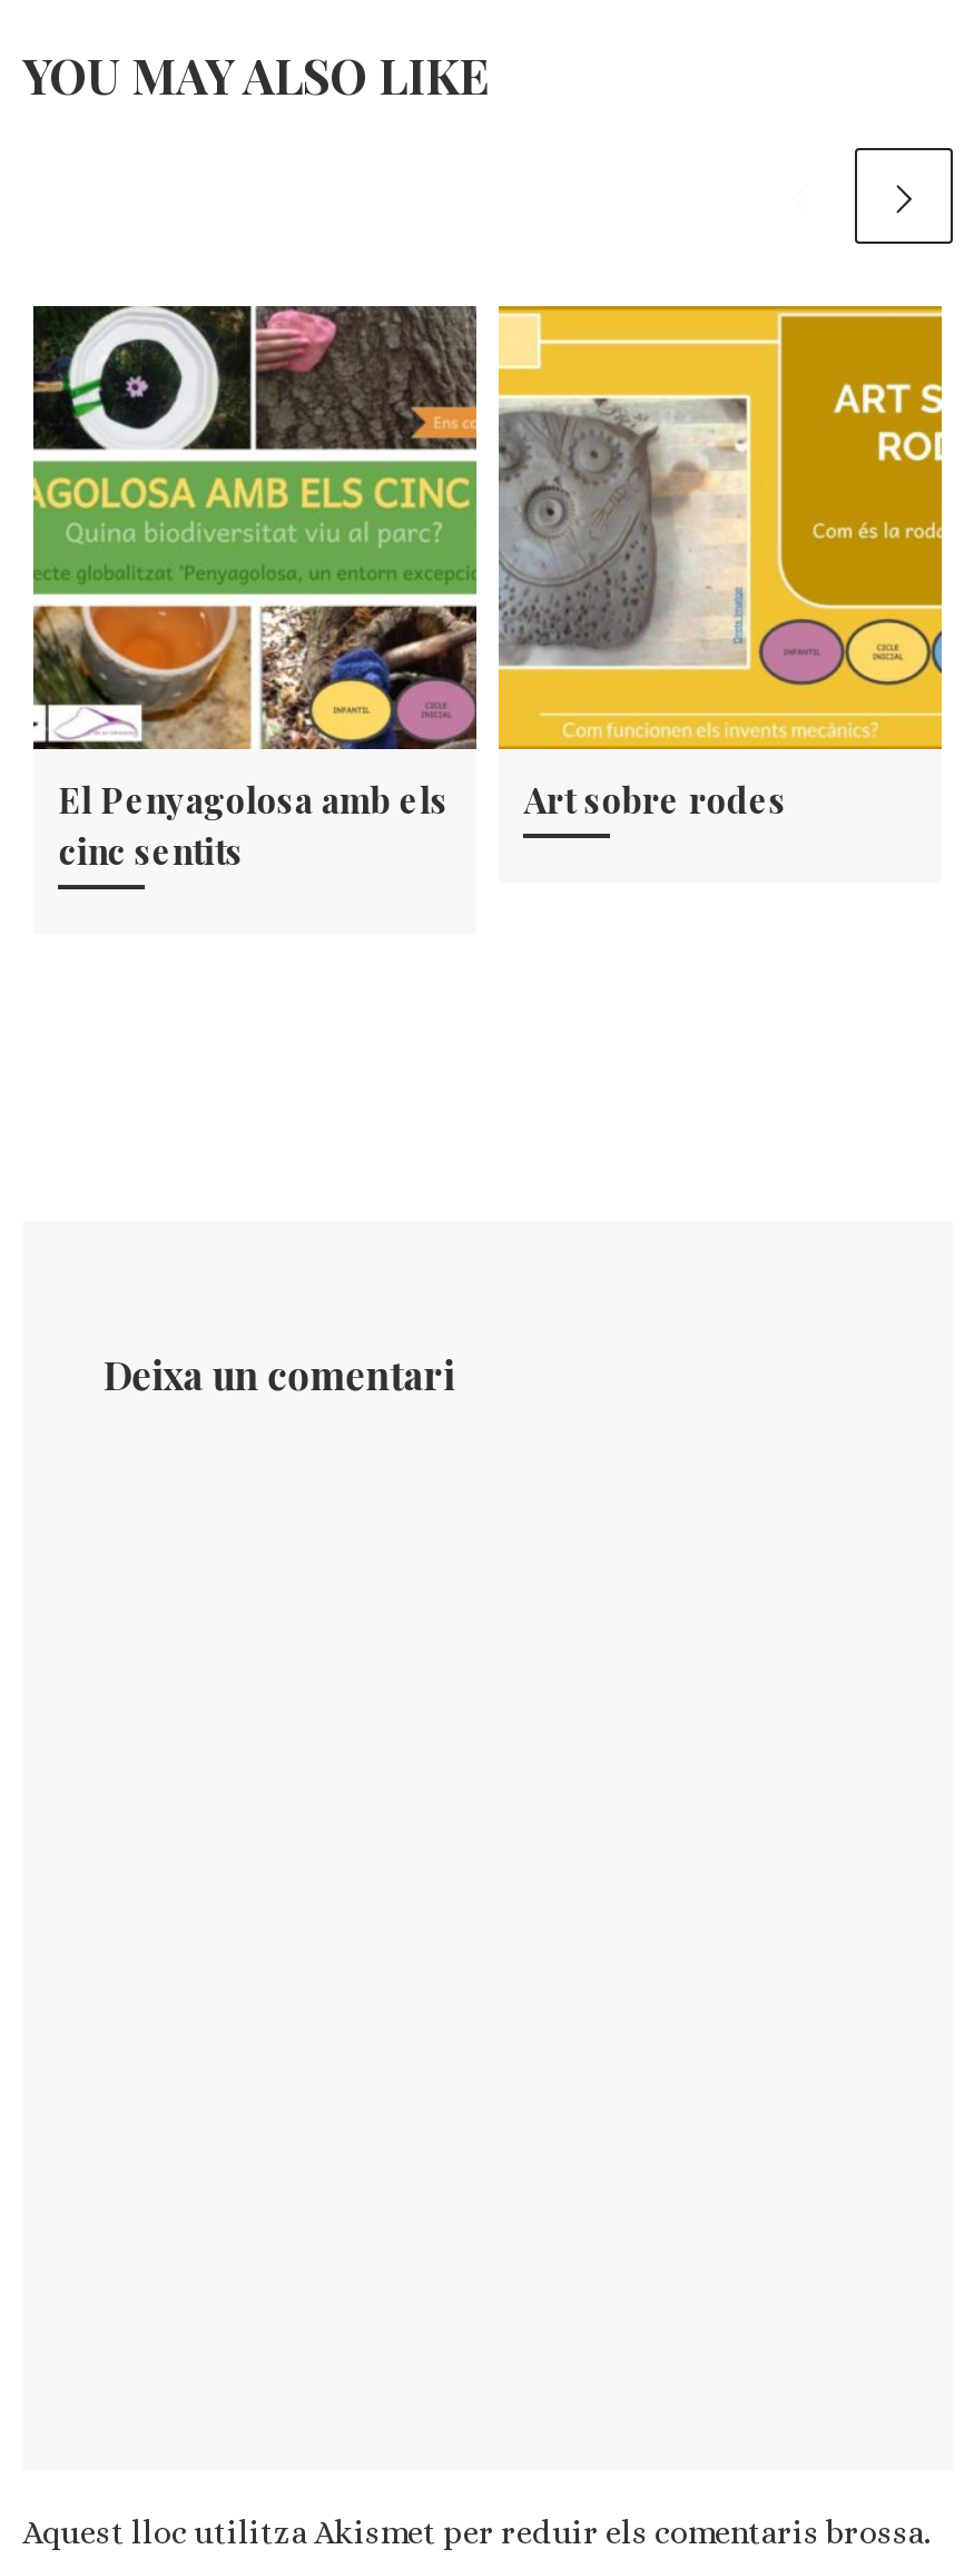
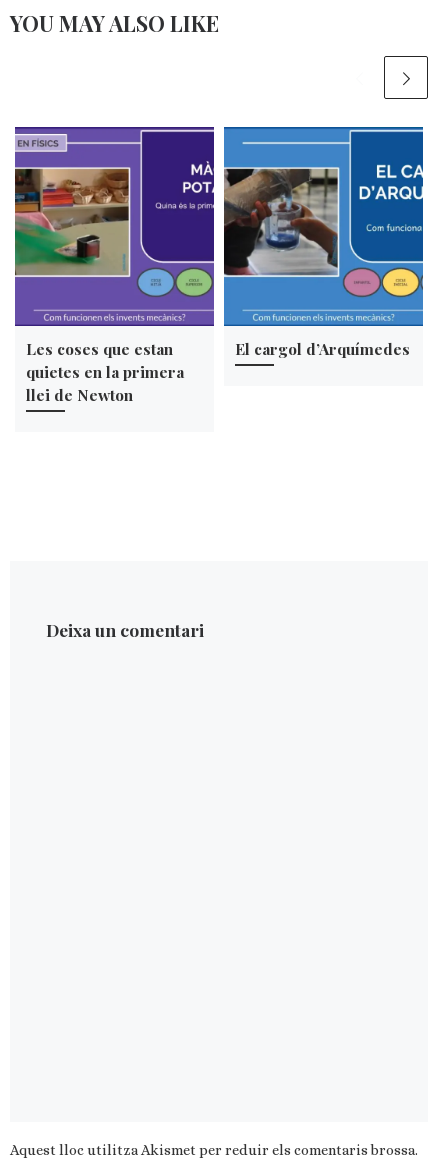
[31,304,479,874] [image] | El Penyagolosa amb els | cinc sentits -> [14,126,215,405] [image] | Les coses que estan | quietes en la primera | llei de Newton
[496,304,944,823] [image] | Art sobre rodes -> [223,126,424,359] [image] | El cargol d’Arquímedes

